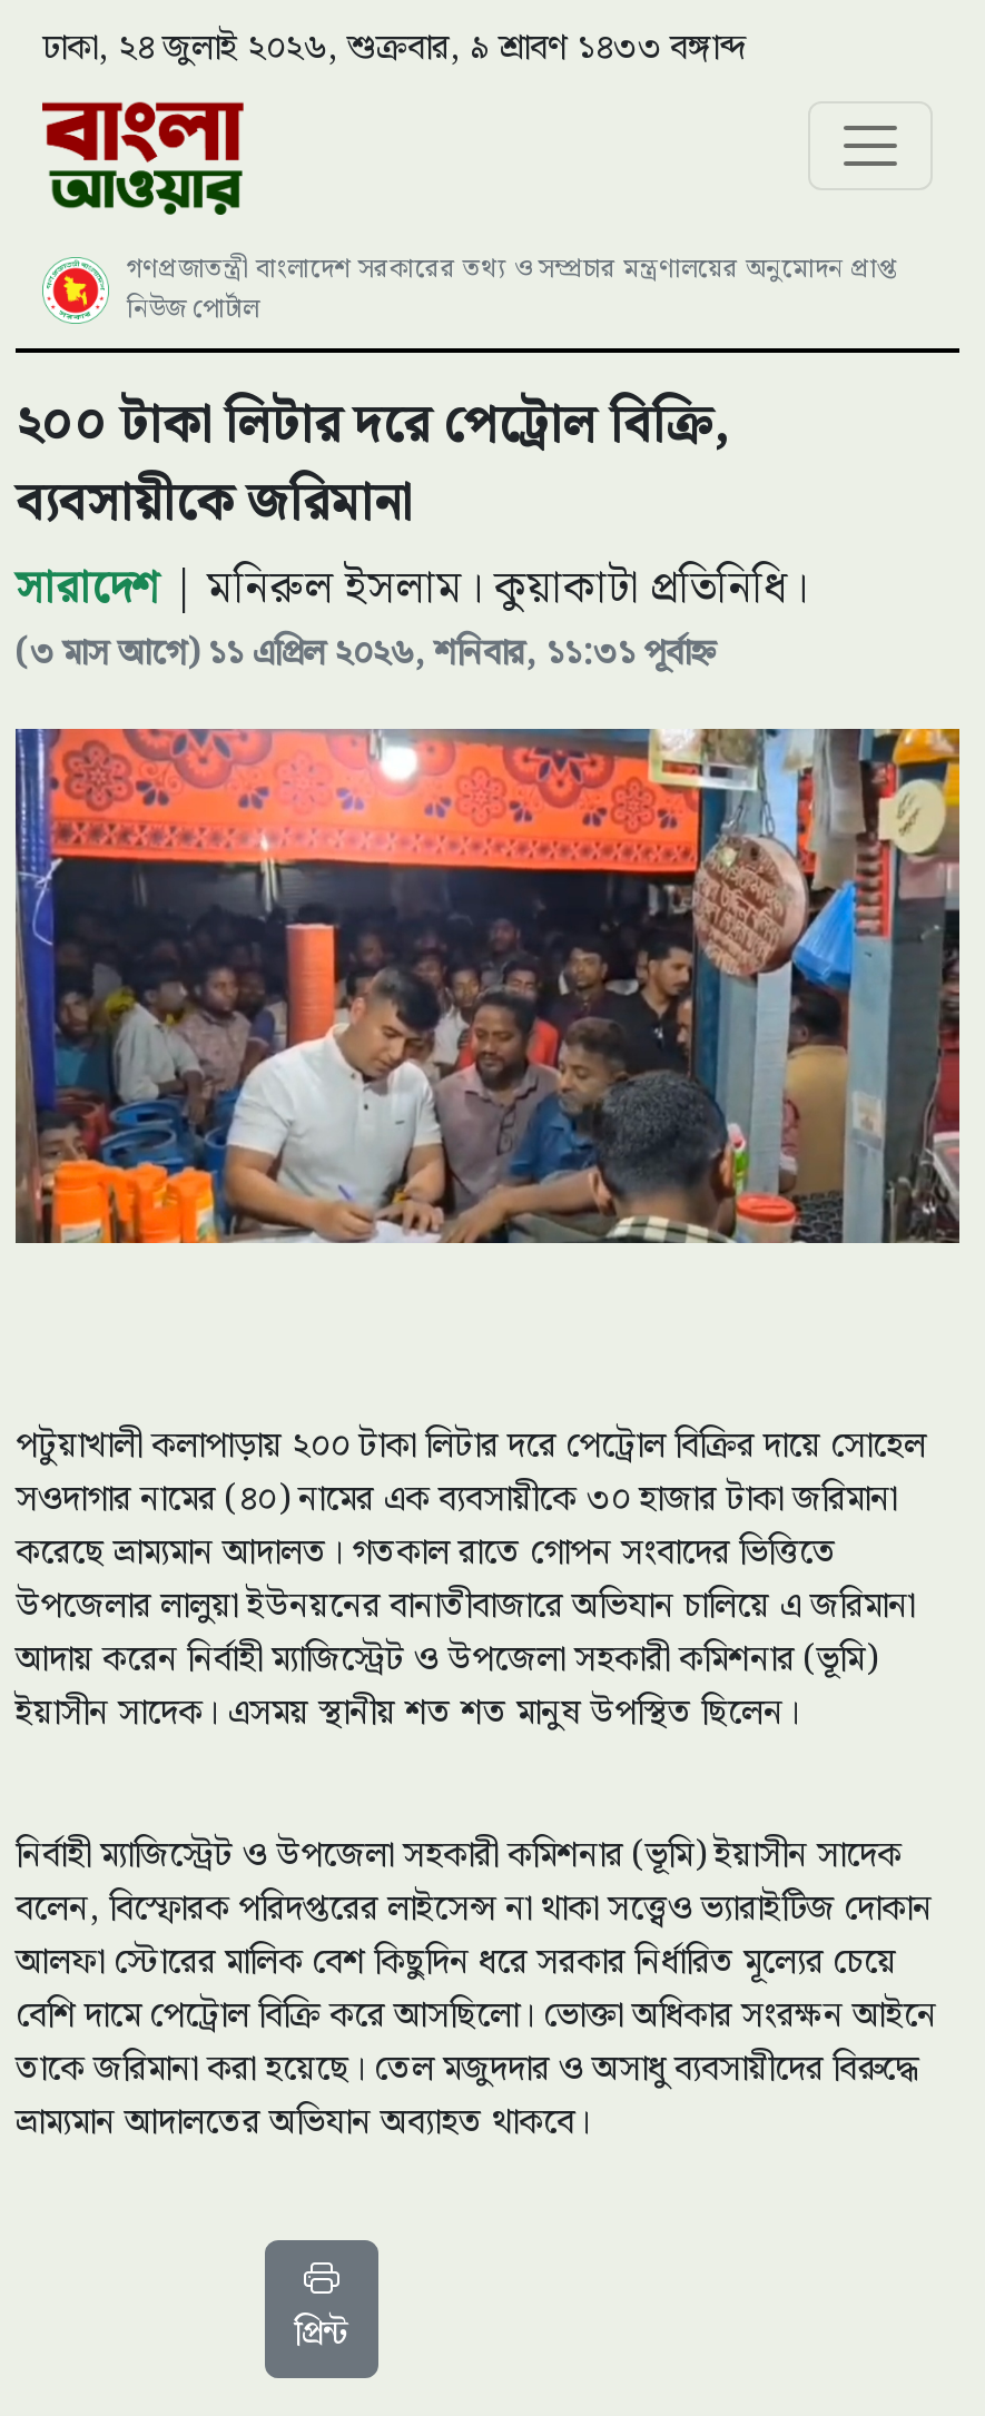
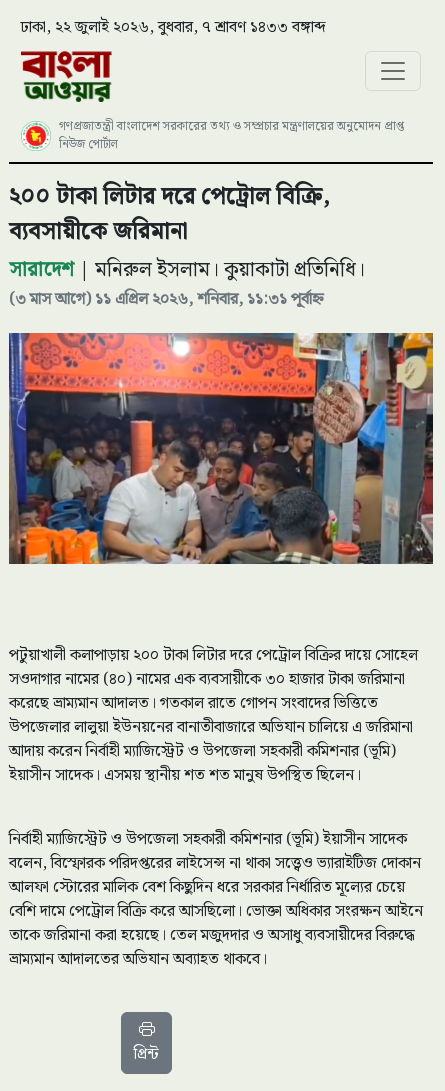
[42,21,746,77] ঢাকা, ২৪ জুলাই ২০২৬, শুক্রবার, ৯ শ্রাবণ ১৪৩৩ বঙ্গাব্দ -> [21,15,326,40] ঢাকা, ২২ জুলাই ২০২৬, বুধবার, ৭ শ্রাবণ ১৪৩৩ বঙ্গাব্দ

